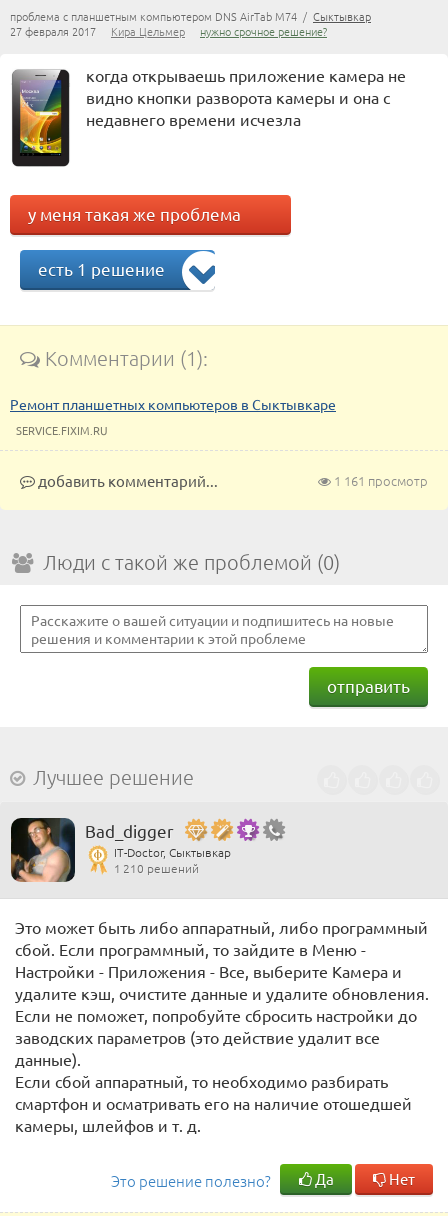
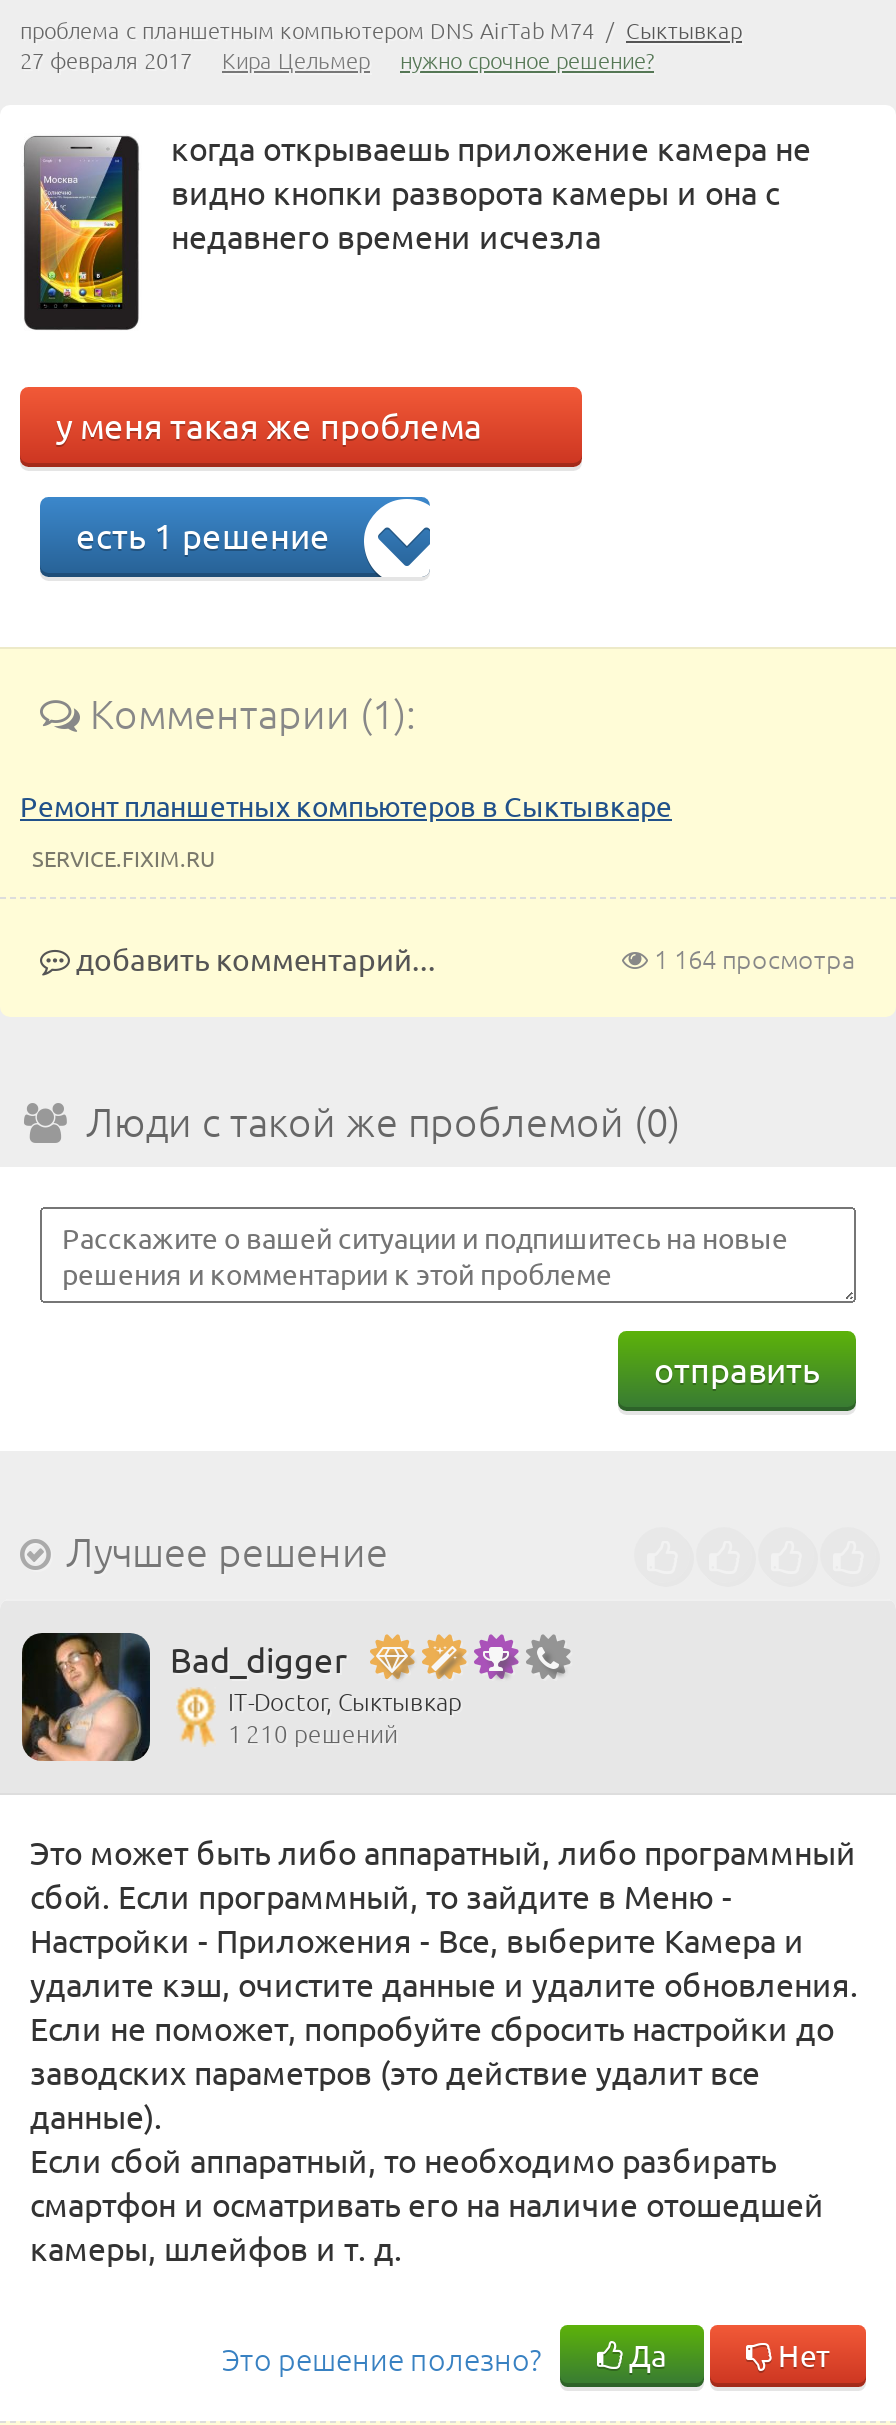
[331,471,428,490] 1 161 просмотр -> [648,939,856,977] 1 164 просмотра

